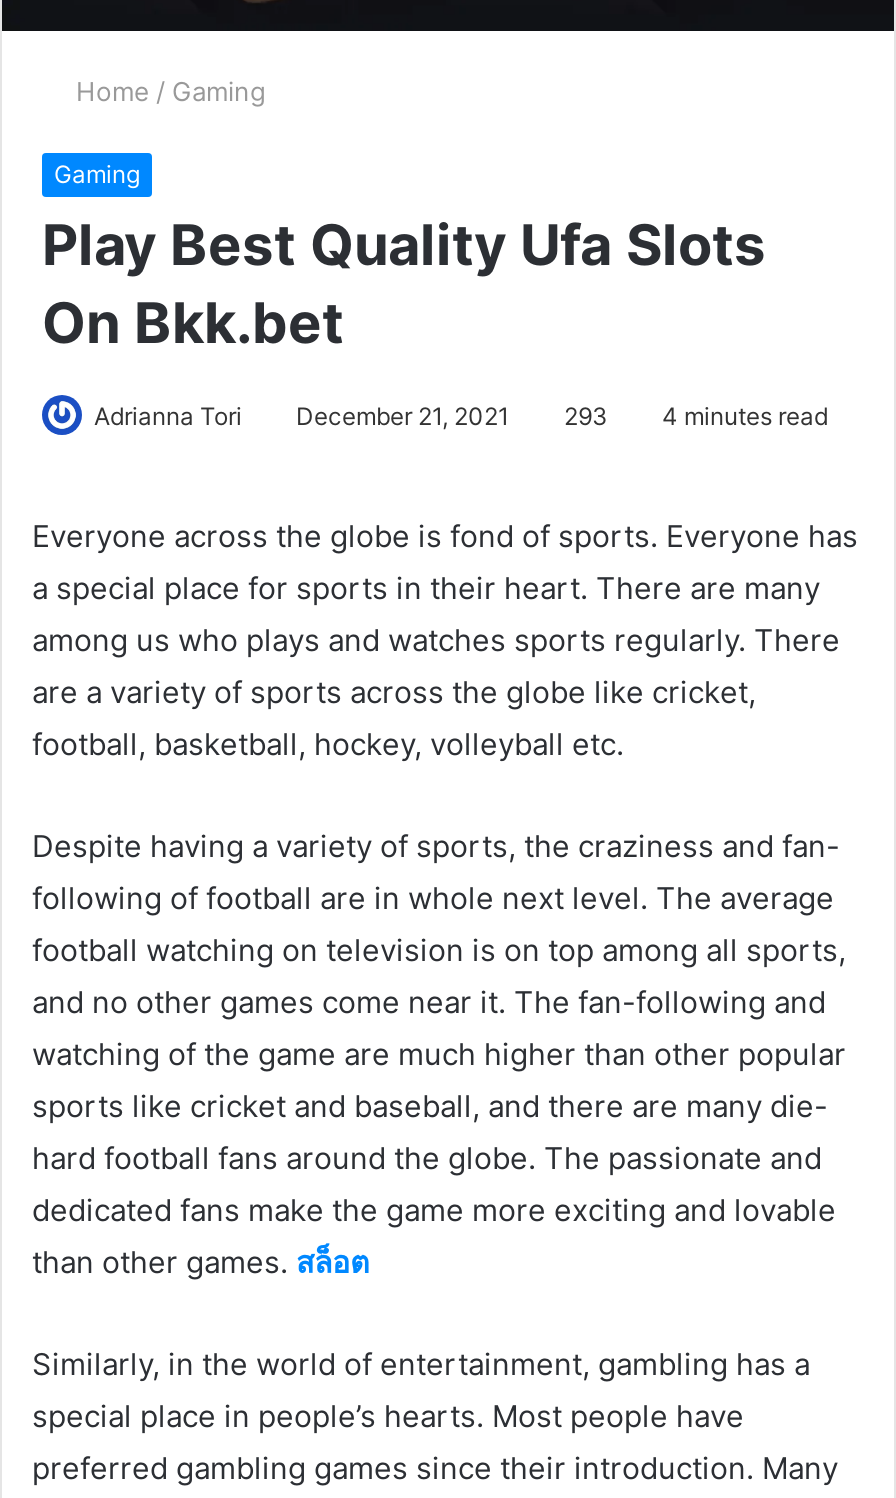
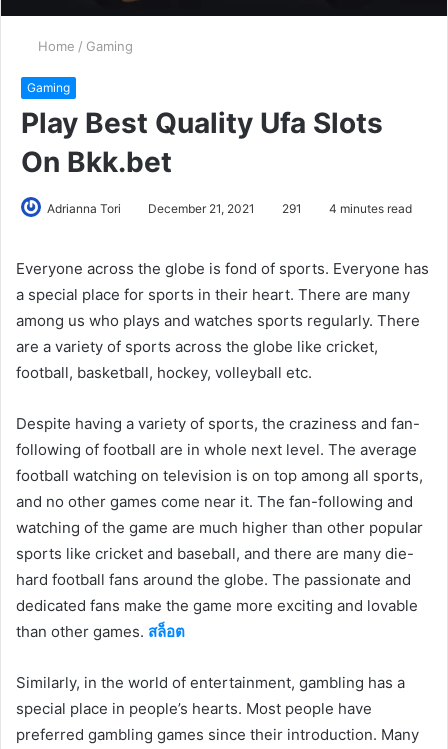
[94,402,828,432] Adrianna Tori December 21, 2021 293 4 minutes read -> [47,201,412,216] Adrianna Tori December 21, 2021 291 4 minutes read

